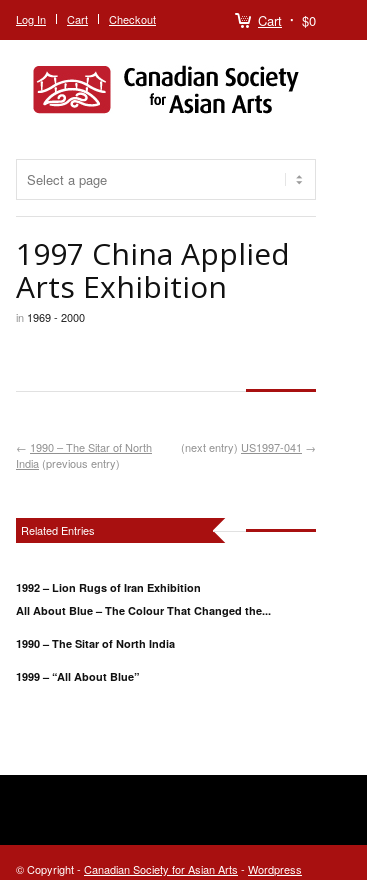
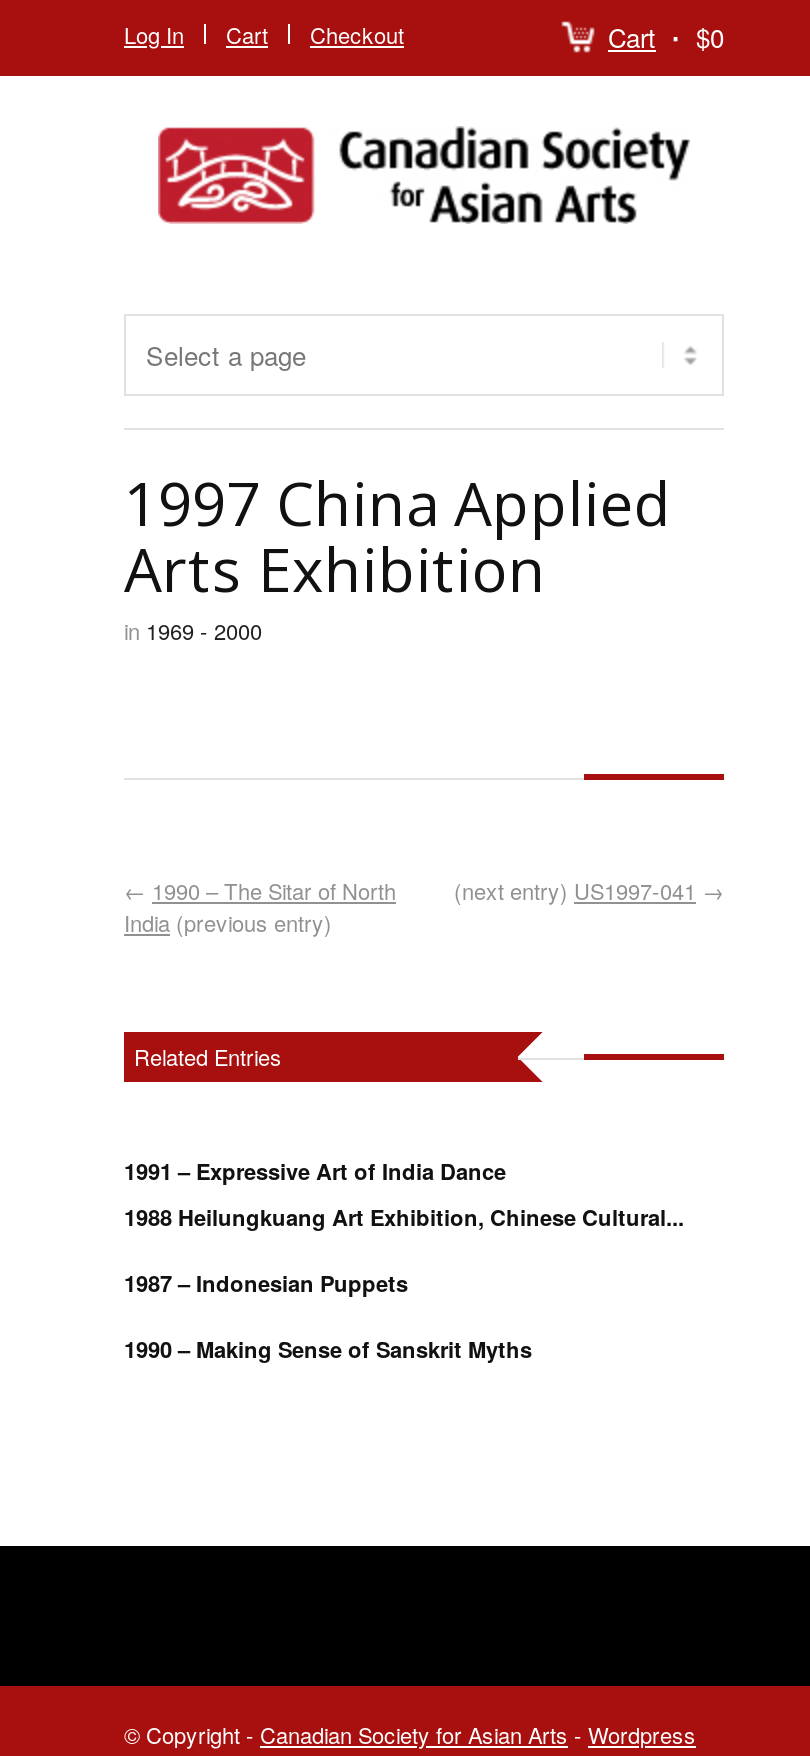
[16,580,201,595] 1992 – Lion Rugs of Iran Exhibition -> [124,1156,506,1186] 1991 – Expressive Art of India Dance
[16,603,271,618] All About Blue – The Colour That Changed the... -> [124,1202,684,1232] 1988 Heilungkuang Art Exhibition, Chinese Cultural...
[16,636,175,651] 1990 – The Sitar of North India -> [124,1268,408,1298] 1987 – Indonesian Puppets
[16,669,140,684] 1999 – “All About Blue” -> [124,1334,532,1364] 1990 – Making Sense of Sanskrit Myths

